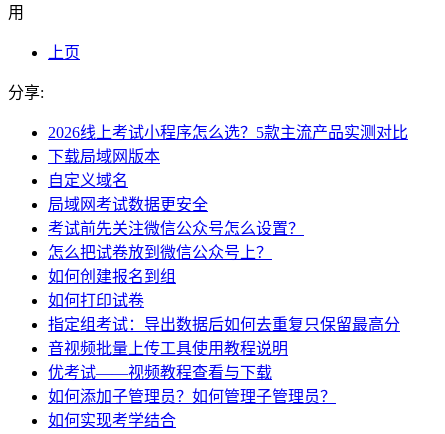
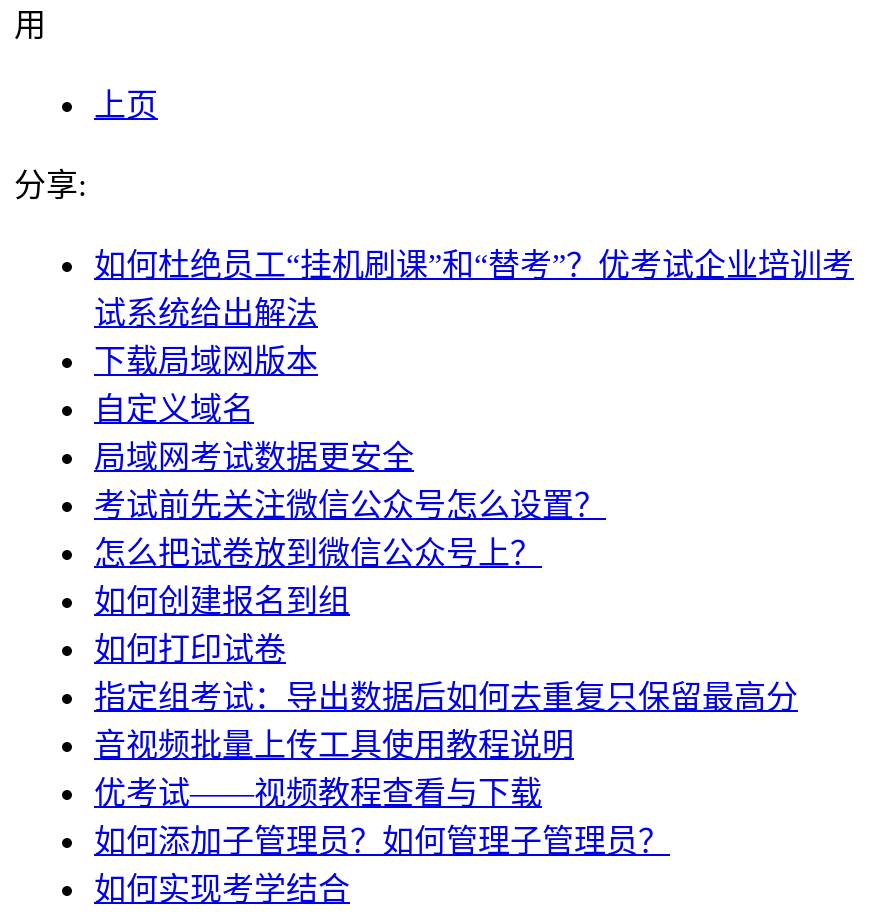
[48,124,408,141] 2026线上考试小程序怎么选？5款主流产品实测对比 -> [94,249,854,331] 如何杜绝员工“挂机刷课”和“替考”？优考试企业培训考 | 试系统给出解法

